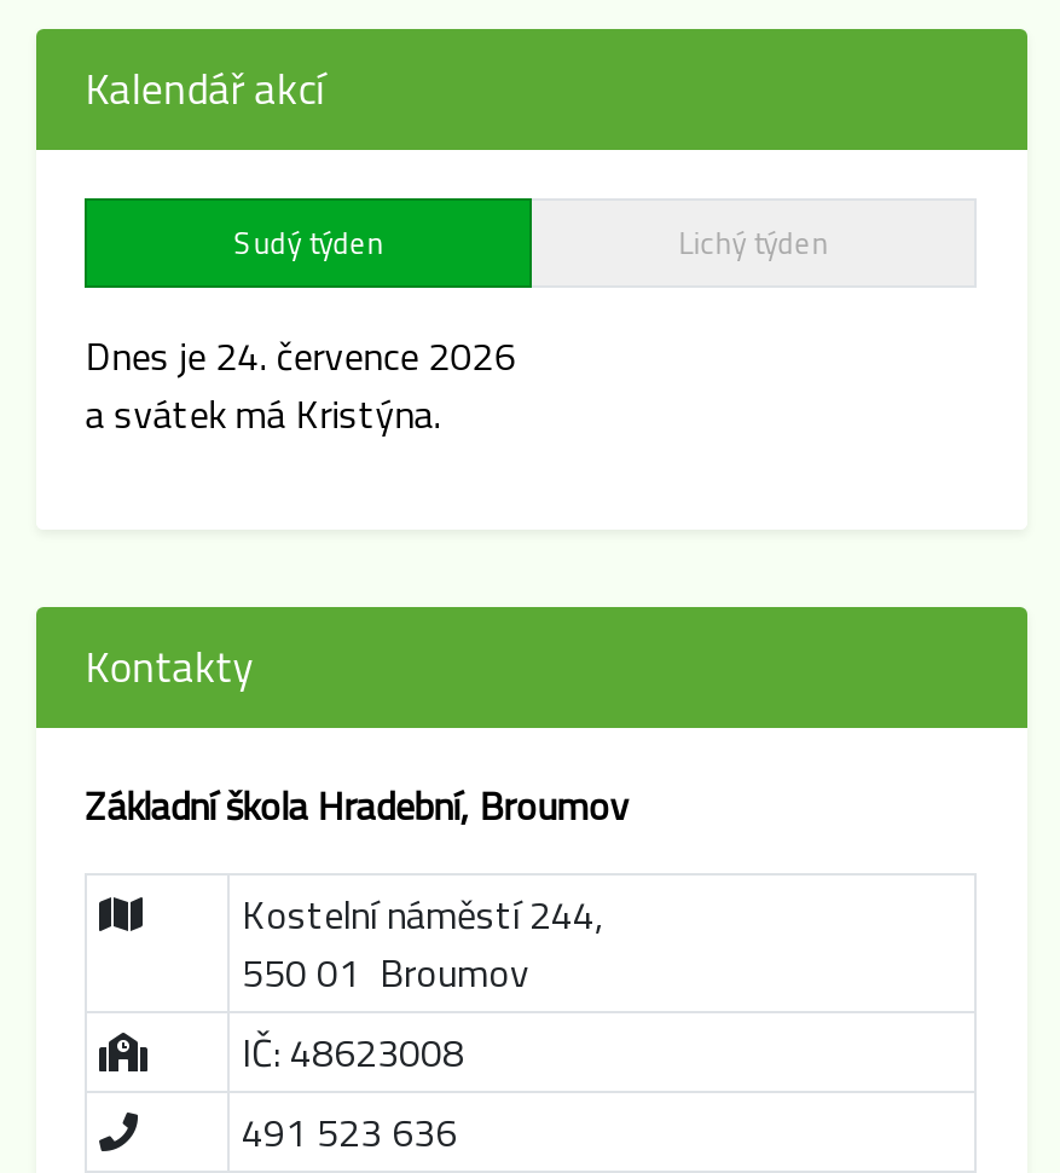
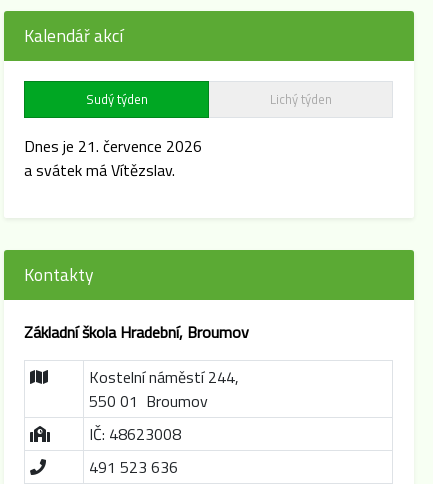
[85,327,515,385] Dnes je 24. července 2026 -> [24,134,202,158] Dnes je 21. července 2026
[85,385,440,443] a svátek má Kristýna. -> [24,158,175,182] a svátek má Vítězslav.

